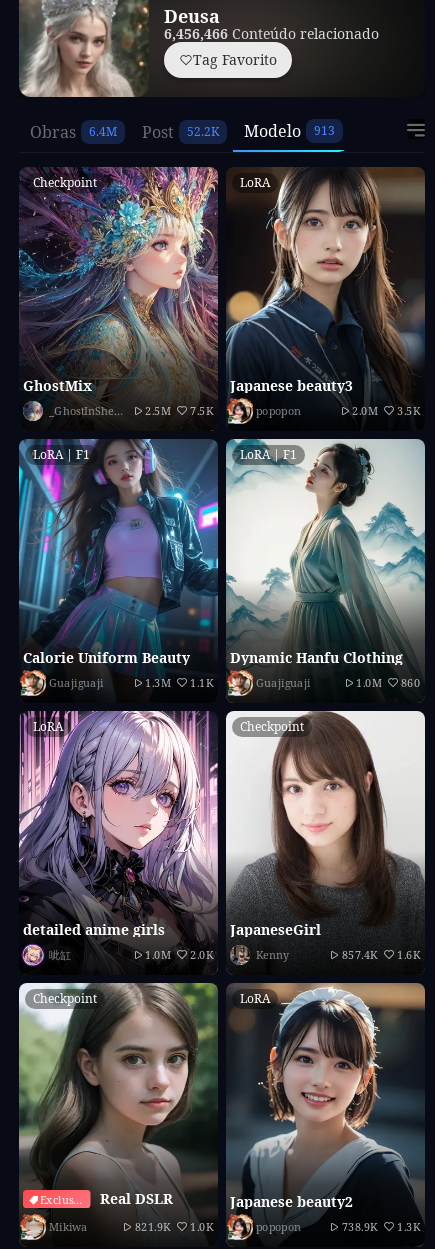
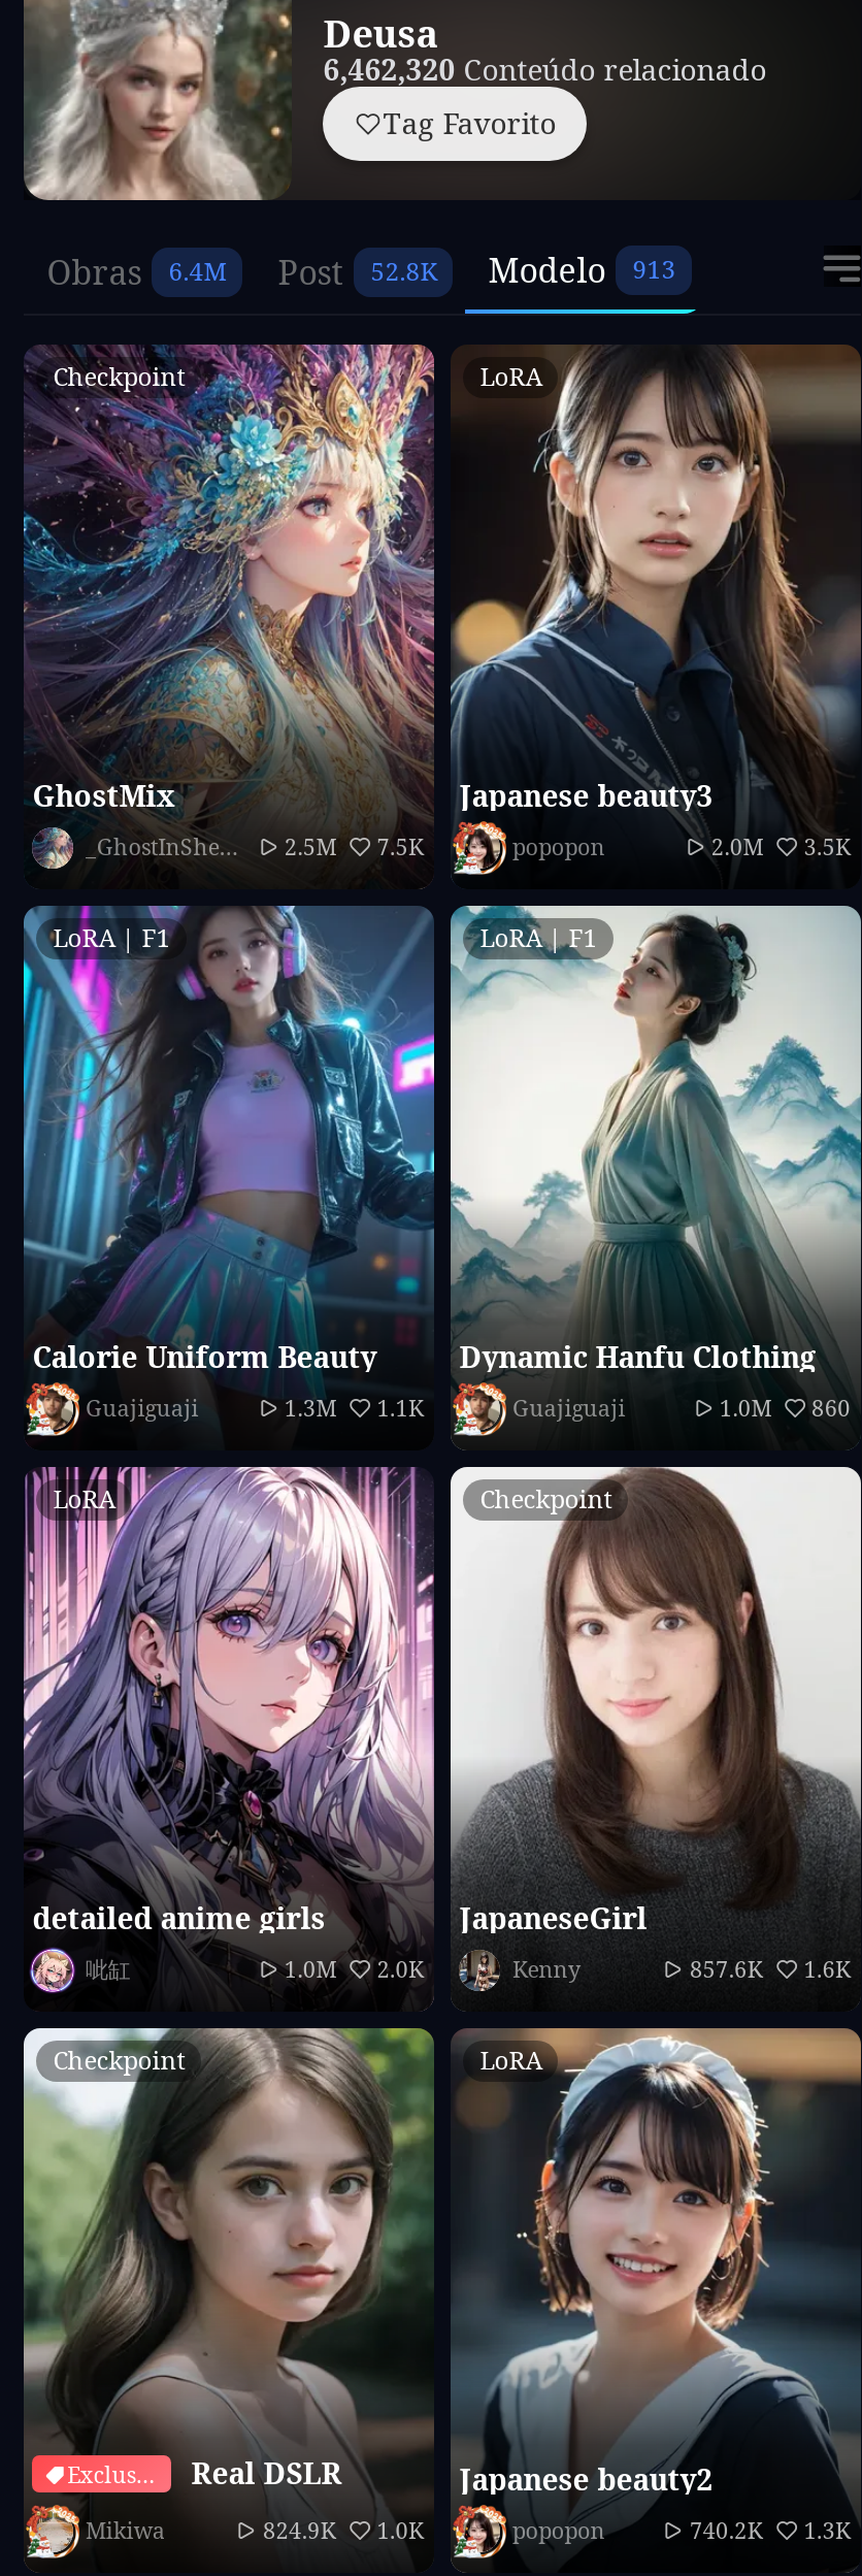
[164,24,379,43] 6,456,466 Conteúdo relacionado -> [323,50,767,89] 6,462,320 Conteúdo relacionado
[342,947,420,962] 857.4K 1.6K -> [690,1954,851,1985] 857.6K 1.6K
[135,1219,213,1234] 821.9K 1.0K -> [263,2515,424,2546] 824.9K 1.0K
[342,1219,420,1234] 738.9K 1.3K -> [690,2515,851,2546] 740.2K 1.3K

